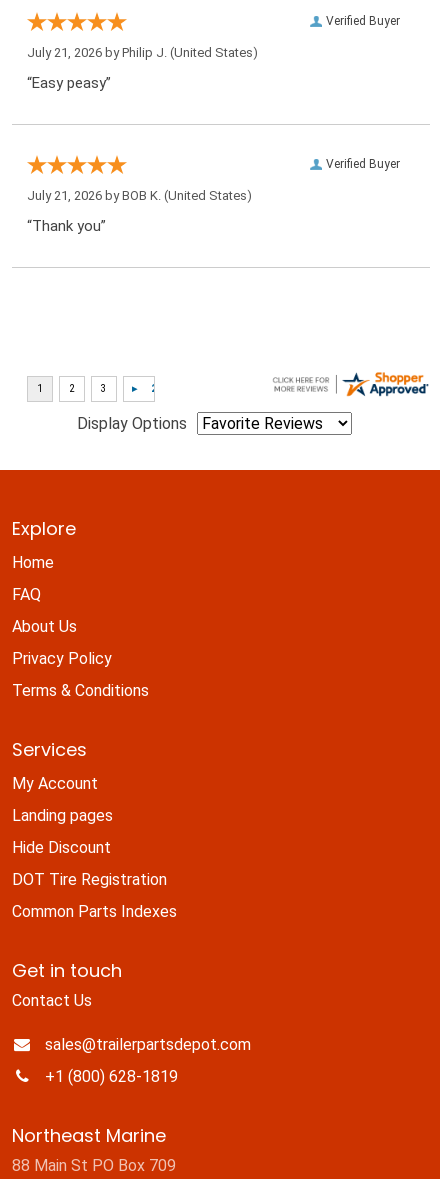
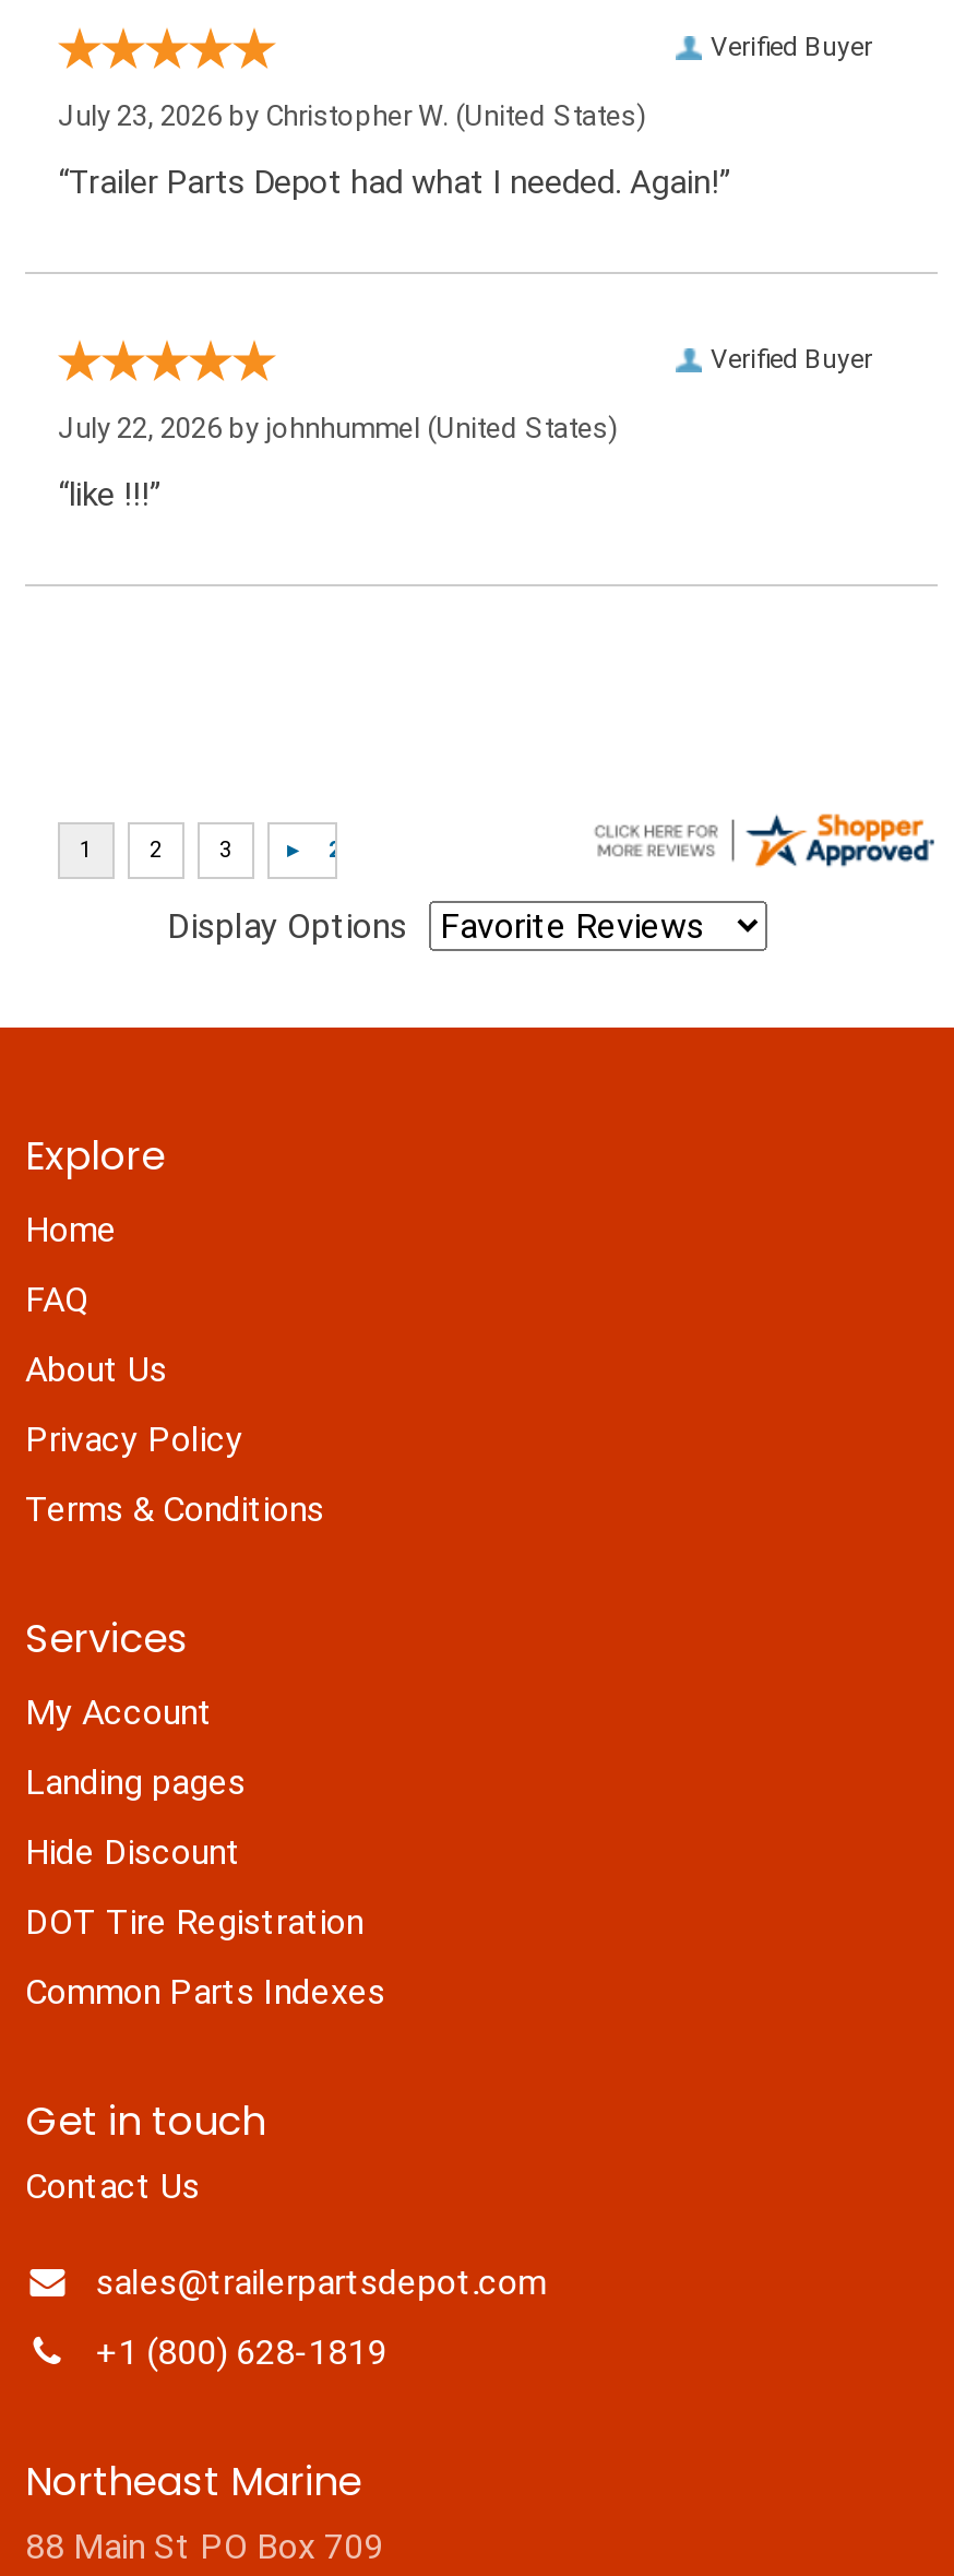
[27,45,258,60] July 21, 2026 by Philip J. (United States) -> [58,100,647,133] July 23, 2026 by Christopher W. (United States)
[27,74,111,92] “Easy peasy” -> [58,164,730,203] “Trailer Parts Depot had what I needed. Again!”
[27,188,252,203] July 21, 2026 by BOB K. (United States) -> [58,413,619,445] July 22, 2026 by johnhummel (United States)
[27,217,106,235] “Thank you” -> [58,476,160,515] “like !!!”

